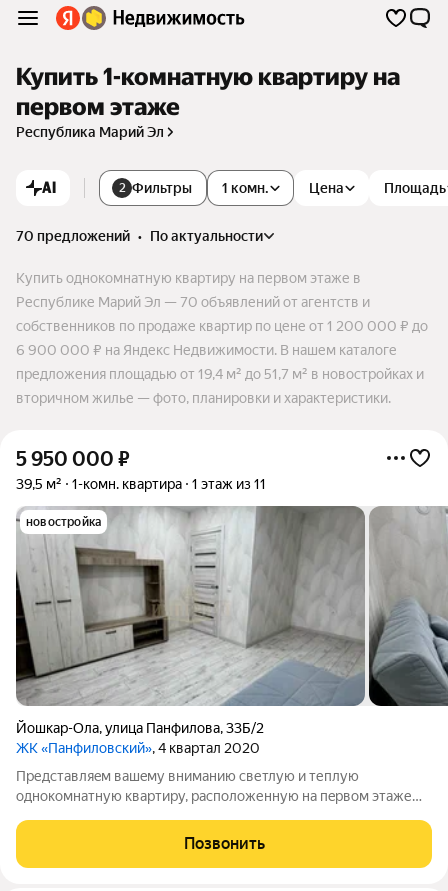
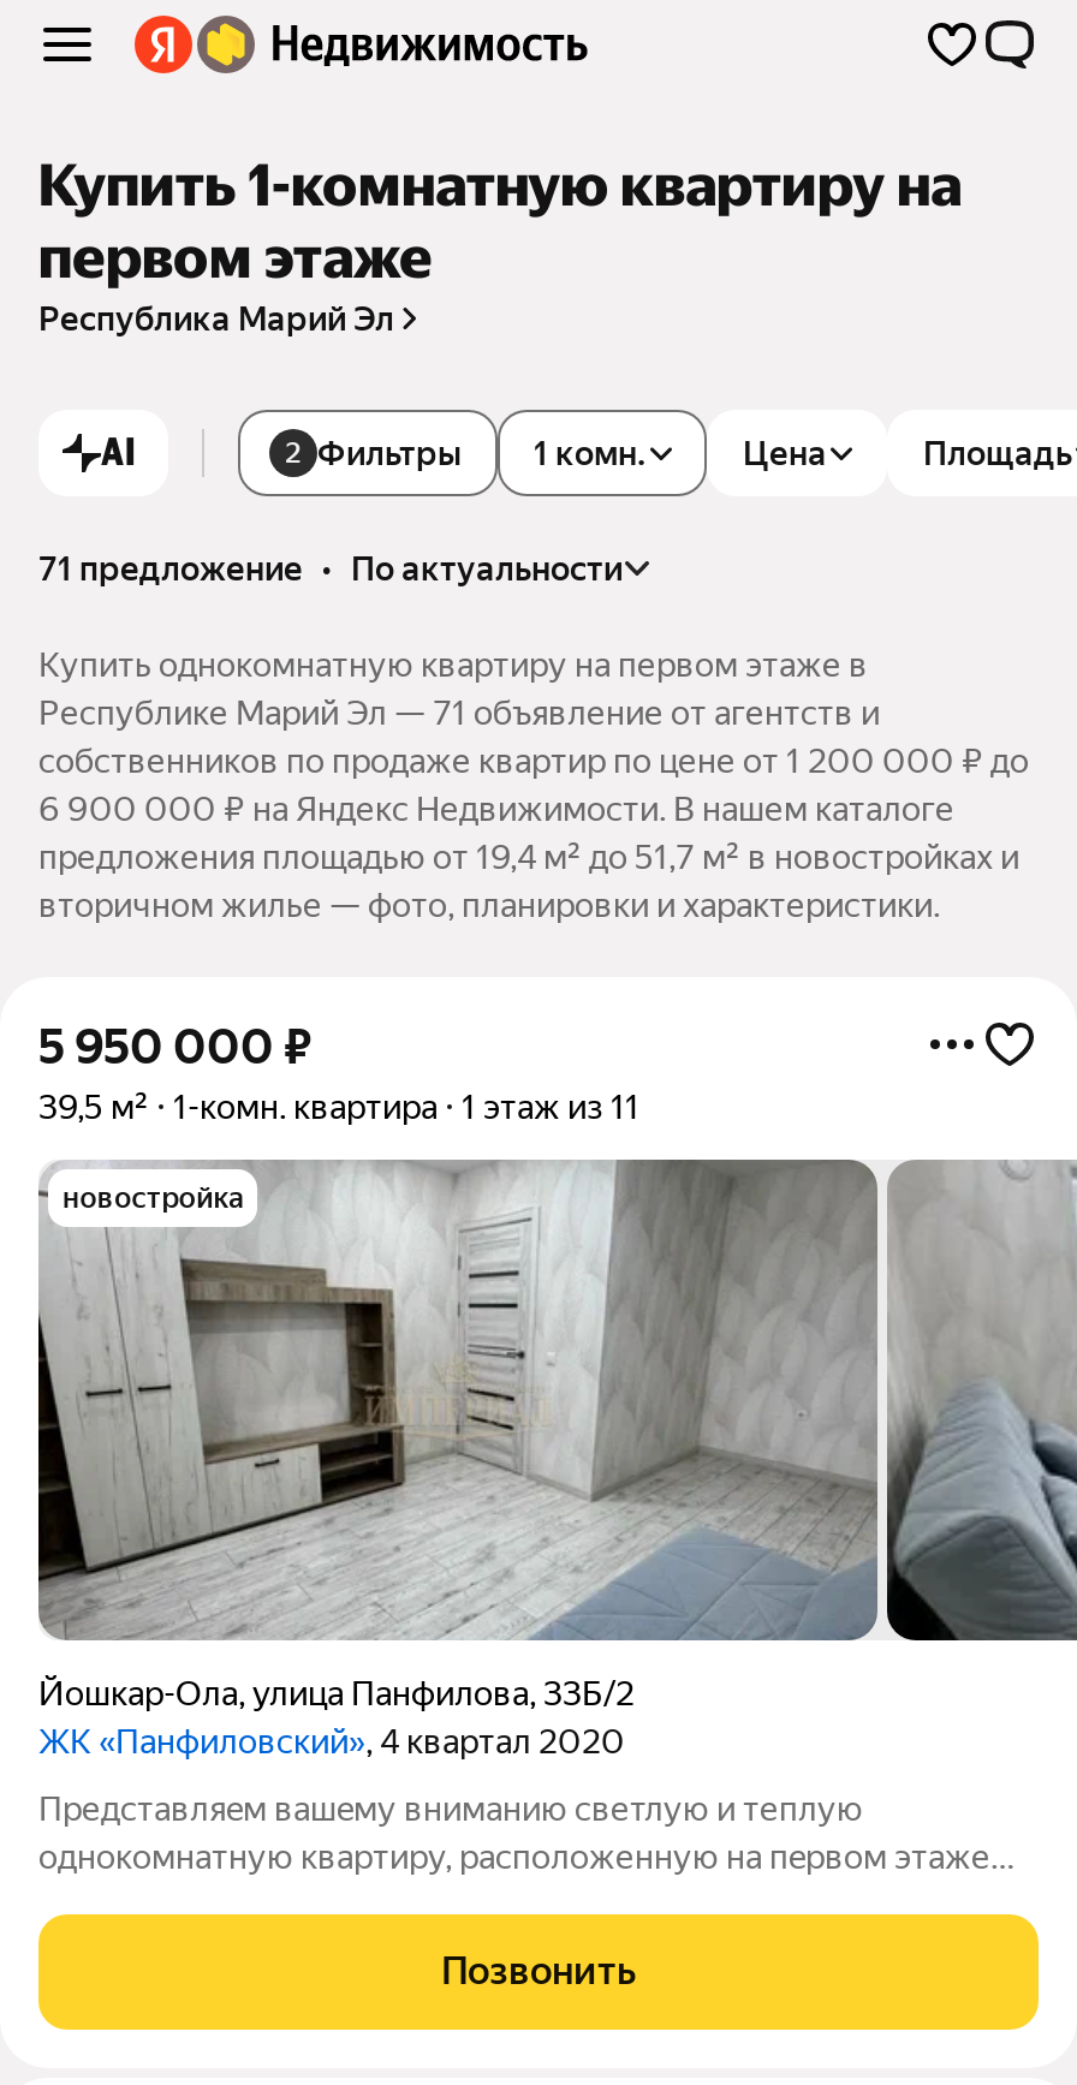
[16,228,263,244] 70 предложений • по актуальности -> [38,549,623,587] 71 предложение • по актуальности
[16,294,370,310] Республике Марий Эл — 70 объявлений от агентств и -> [38,693,880,731] Республике Марий Эл — 71 объявление от агентств и

